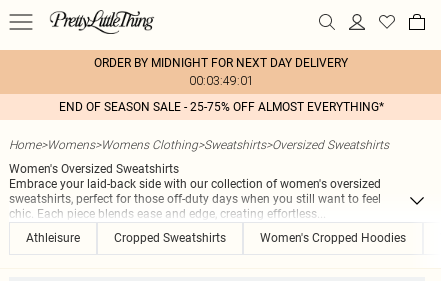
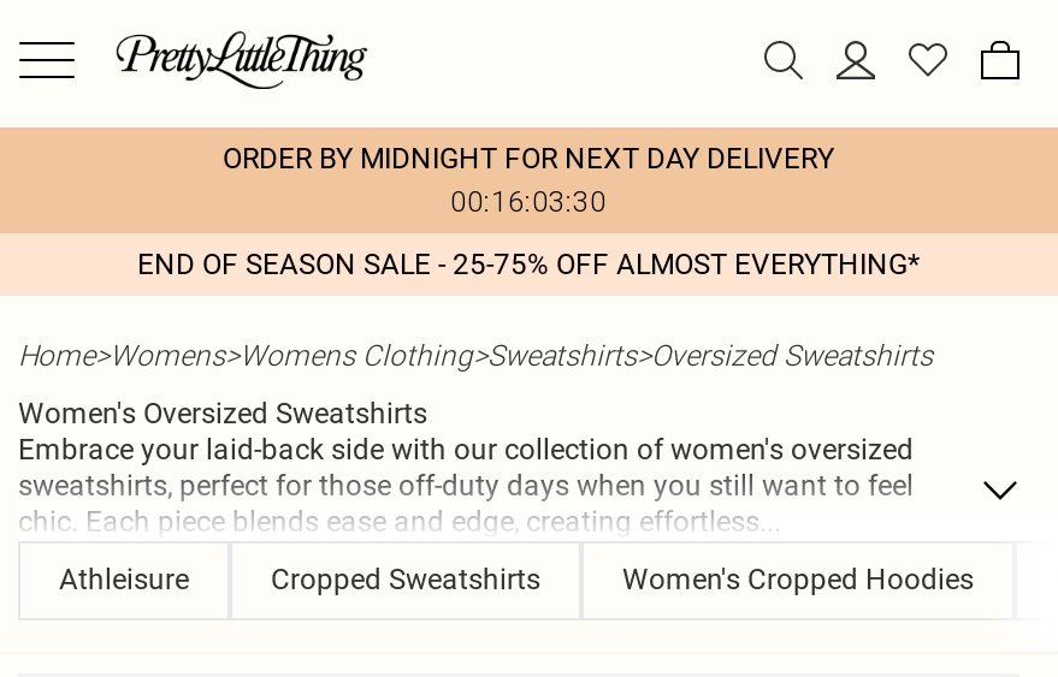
[188,73,253,88] 00:03:49:01 -> [450,183,607,219] 00:16:03:30

